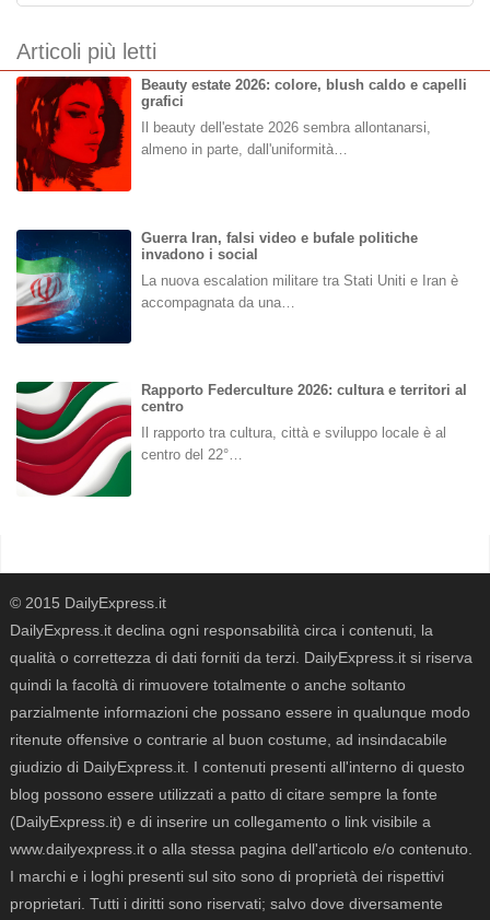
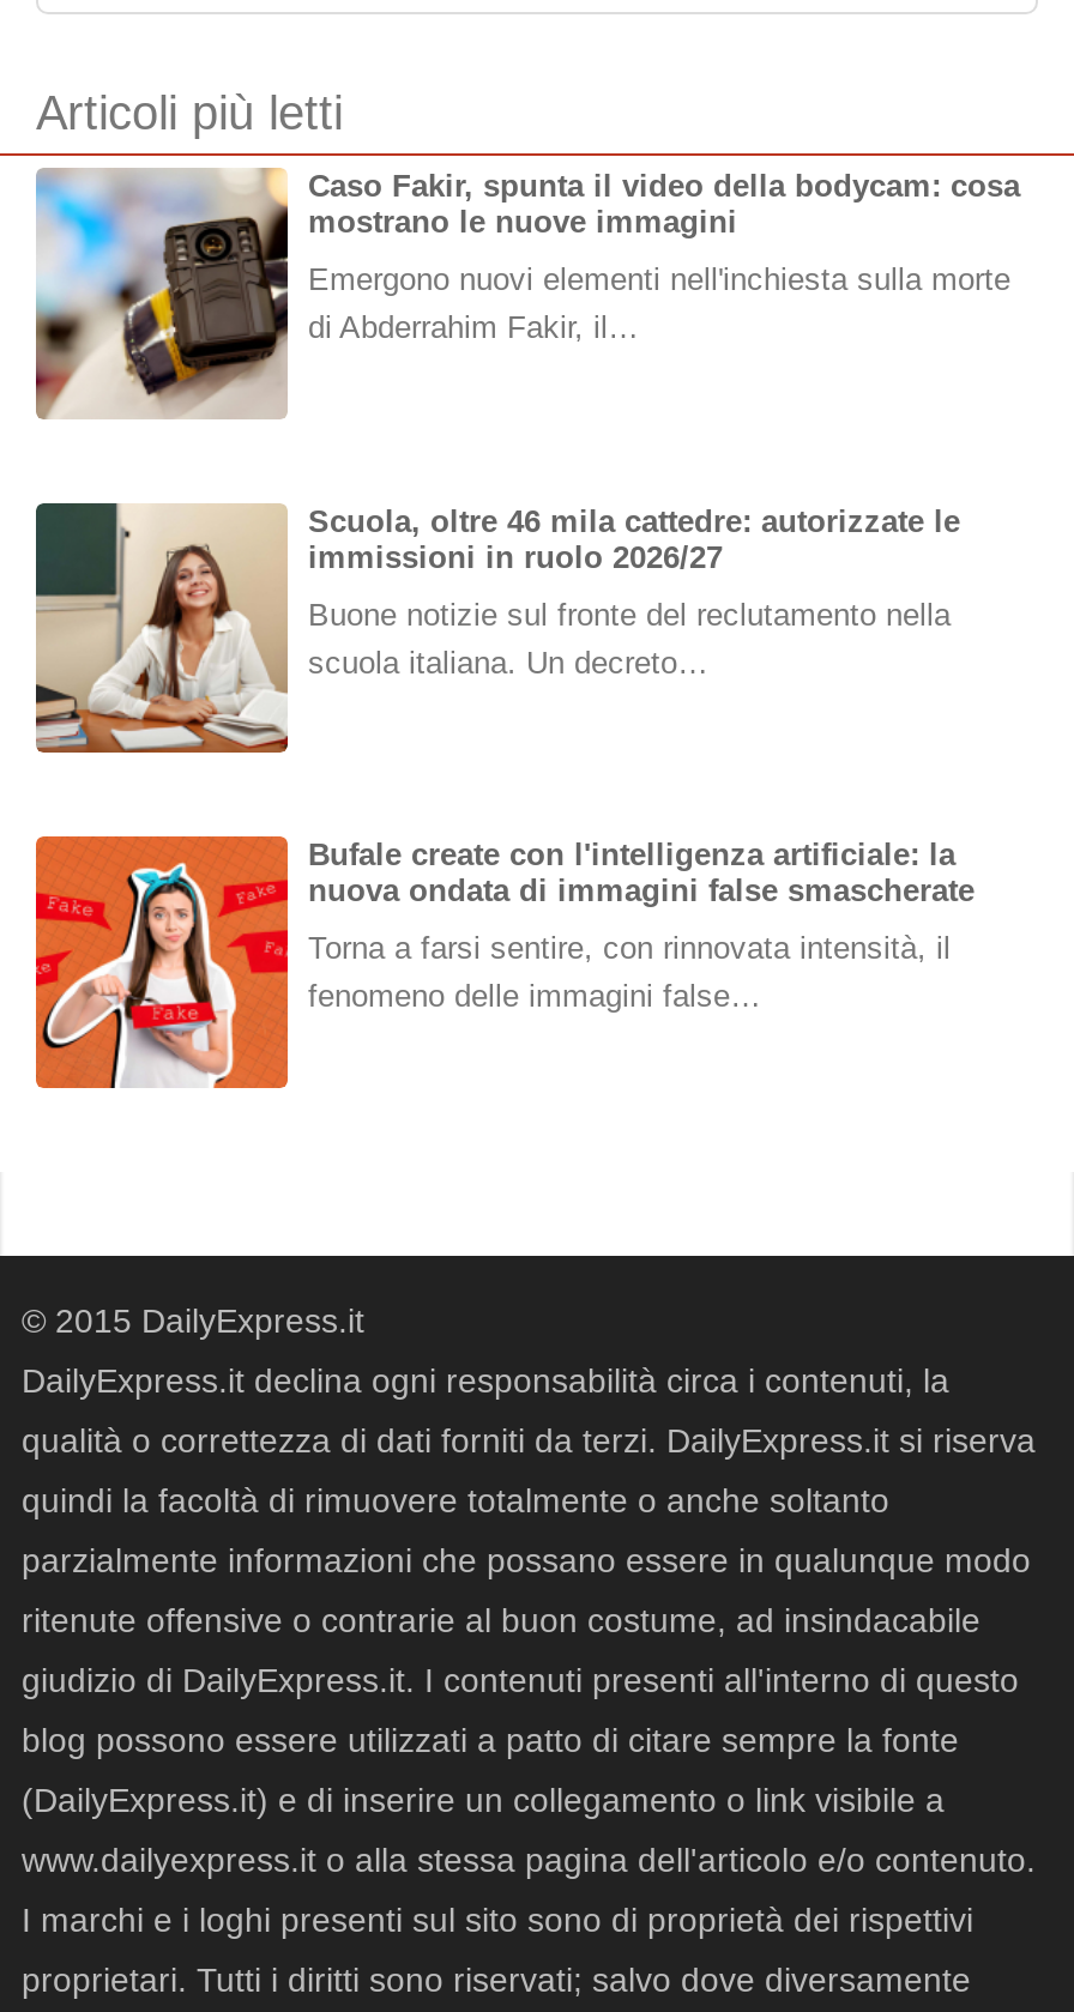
[15,75,466,193] [image] | Beauty estate 2026: colore, blush caldo e capelli | grafici -> [34,168,1020,419] [image] | Caso Fakir, spunta il video della bodycam: cosa | mostrano le nuove immagini
[141,120,430,158] Il beauty dell'estate 2026 sembra allontanarsi, | almeno in parte, dall'uniformità… -> [308,262,1010,346] Emergono nuovi elementi nell'inchiesta sulla morte | di Abderrahim Fakir, il…
[15,229,417,345] [image] | Guerra Iran, falsi video e bufale politiche | invadono i social -> [34,501,960,755] [image] | Scuola, oltre 46 mila cattedre: autorizzate le | immissioni in ruolo 2026/27
[141,272,458,311] La nuova escalation militare tra Stati Uniti e Iran è | accompagnata da una… -> [308,597,951,681] Buone notizie sul fronte del reclutamento nella | scuola italiana. Un decreto…
[15,381,466,498] [image] | Rapporto Federculture 2026: cultura e territori al | centro -> [34,834,975,1090] [image] | Bufale create con l'intelligenza artificiale: la | nuova ondata di immagini false smascherate
[141,425,446,463] Il rapporto tra cultura, città e sviluppo locale è al | centro del 22°… -> [308,931,951,1015] Torna a farsi sentire, con rinnovata intensità, il | fenomeno delle immagini false…

